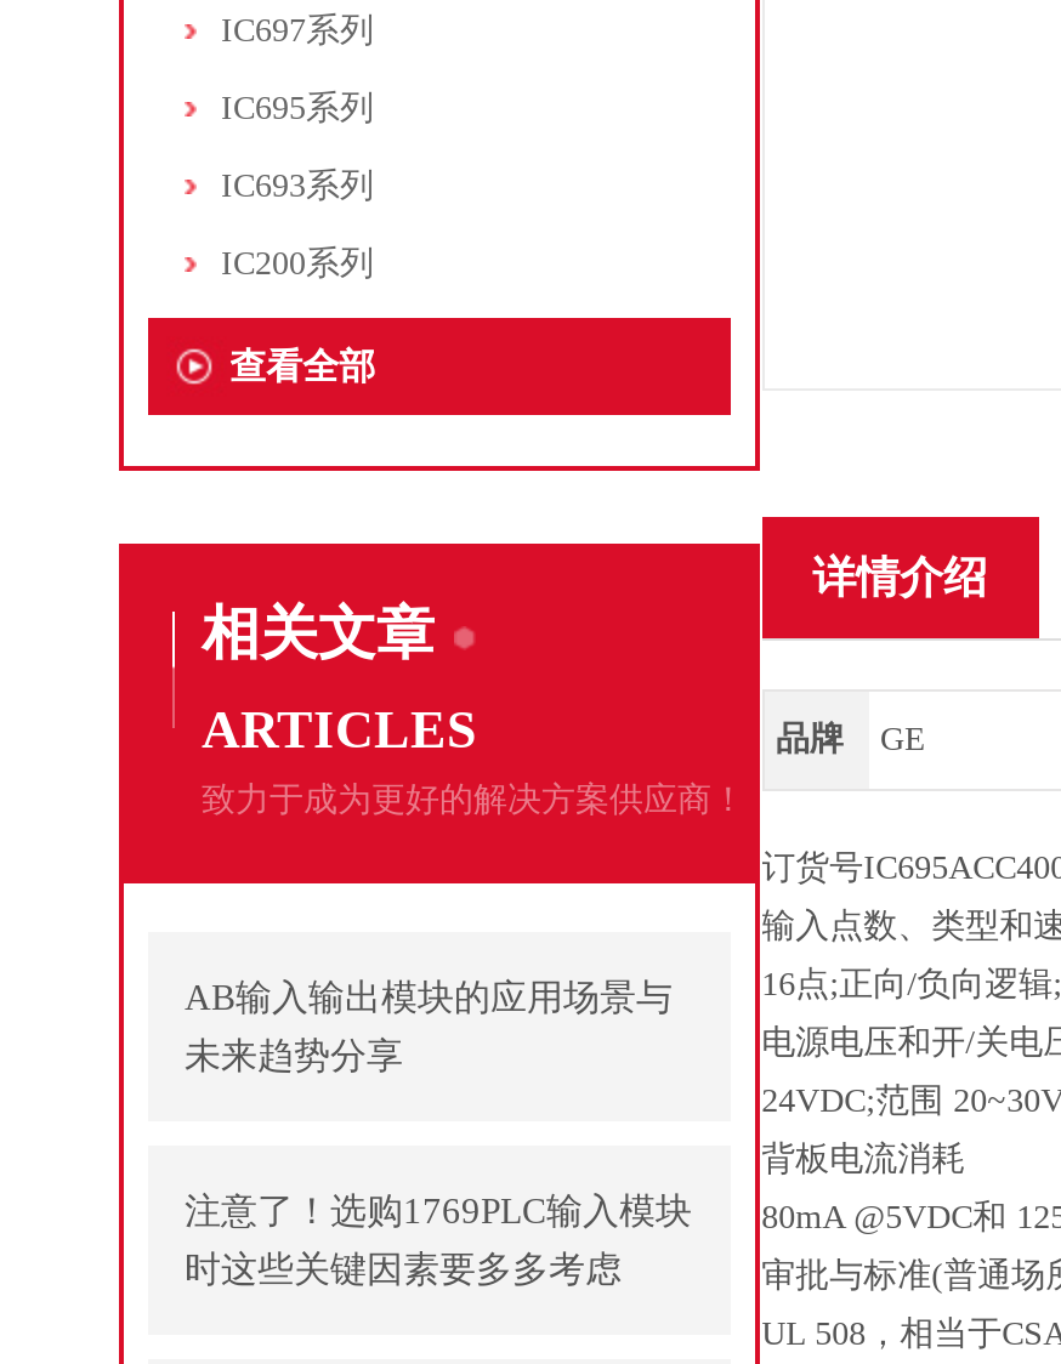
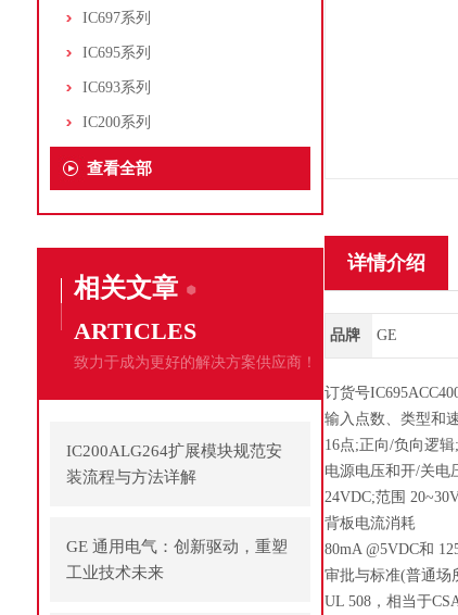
[185,978,673,1075] AB输入输出模块的应用场景与 | 未来趋势分享 -> [66,442,282,486] IC200ALG264扩展模块规范安 | 装流程与方法详解
[185,1192,692,1289] 注意了！选购1769PLC输入模块 | 时这些关键因素要多多考虑 -> [66,538,288,581] GE 通用电气：创新驱动，重塑 | 工业技术未来

